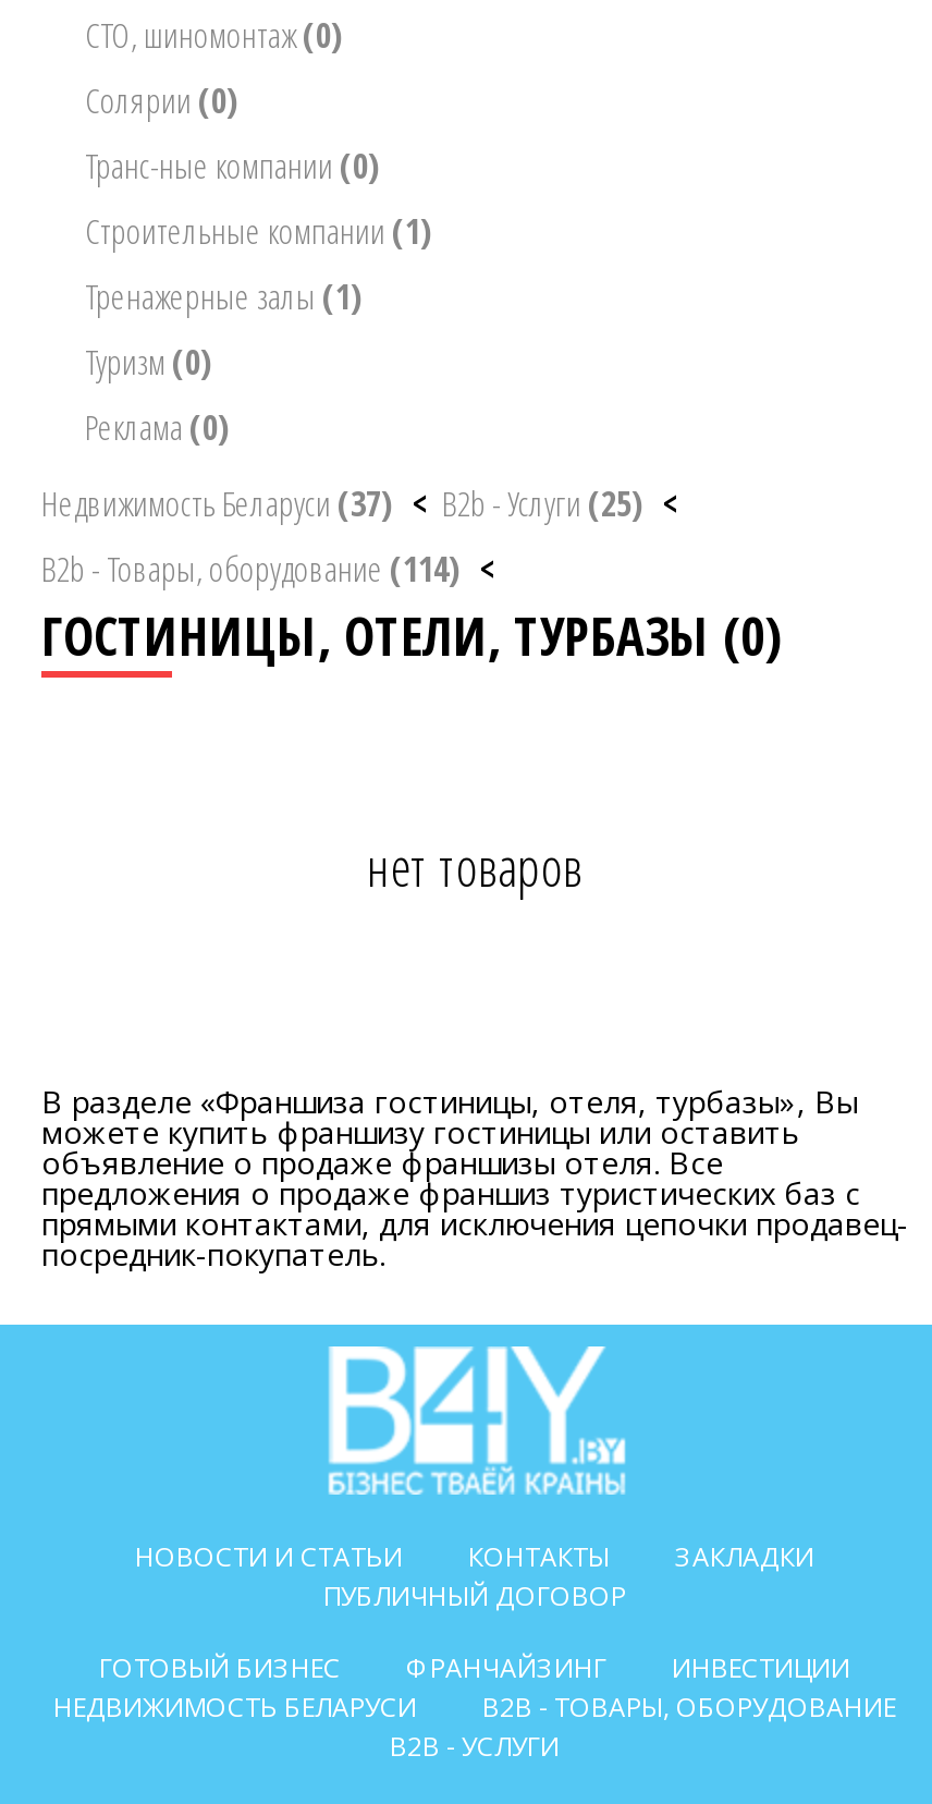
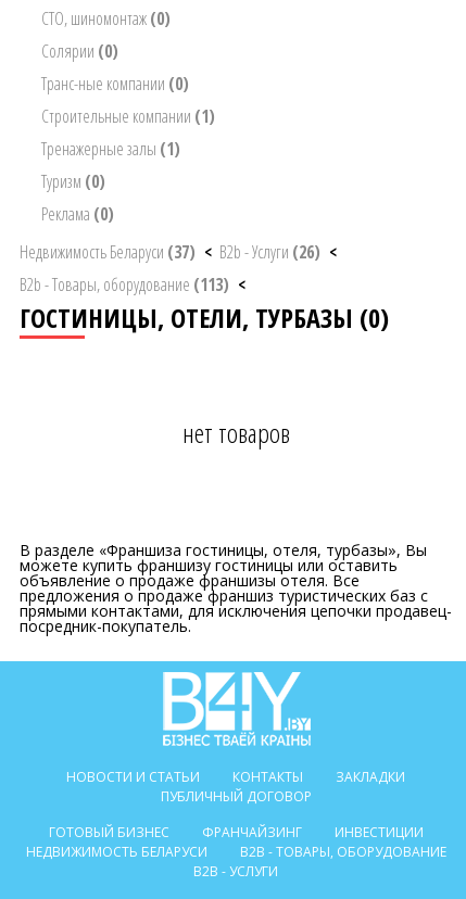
[41,479,677,527] Недвижимость Беларуси (37) < B2b - Услуги (25) < -> [20,240,337,264] Недвижимость Беларуси (37) < B2b - Услуги (26) <
[41,545,494,593] B2b - Товары, оборудование (114) < -> [20,273,245,296] B2b - Товары, оборудование (113) <

